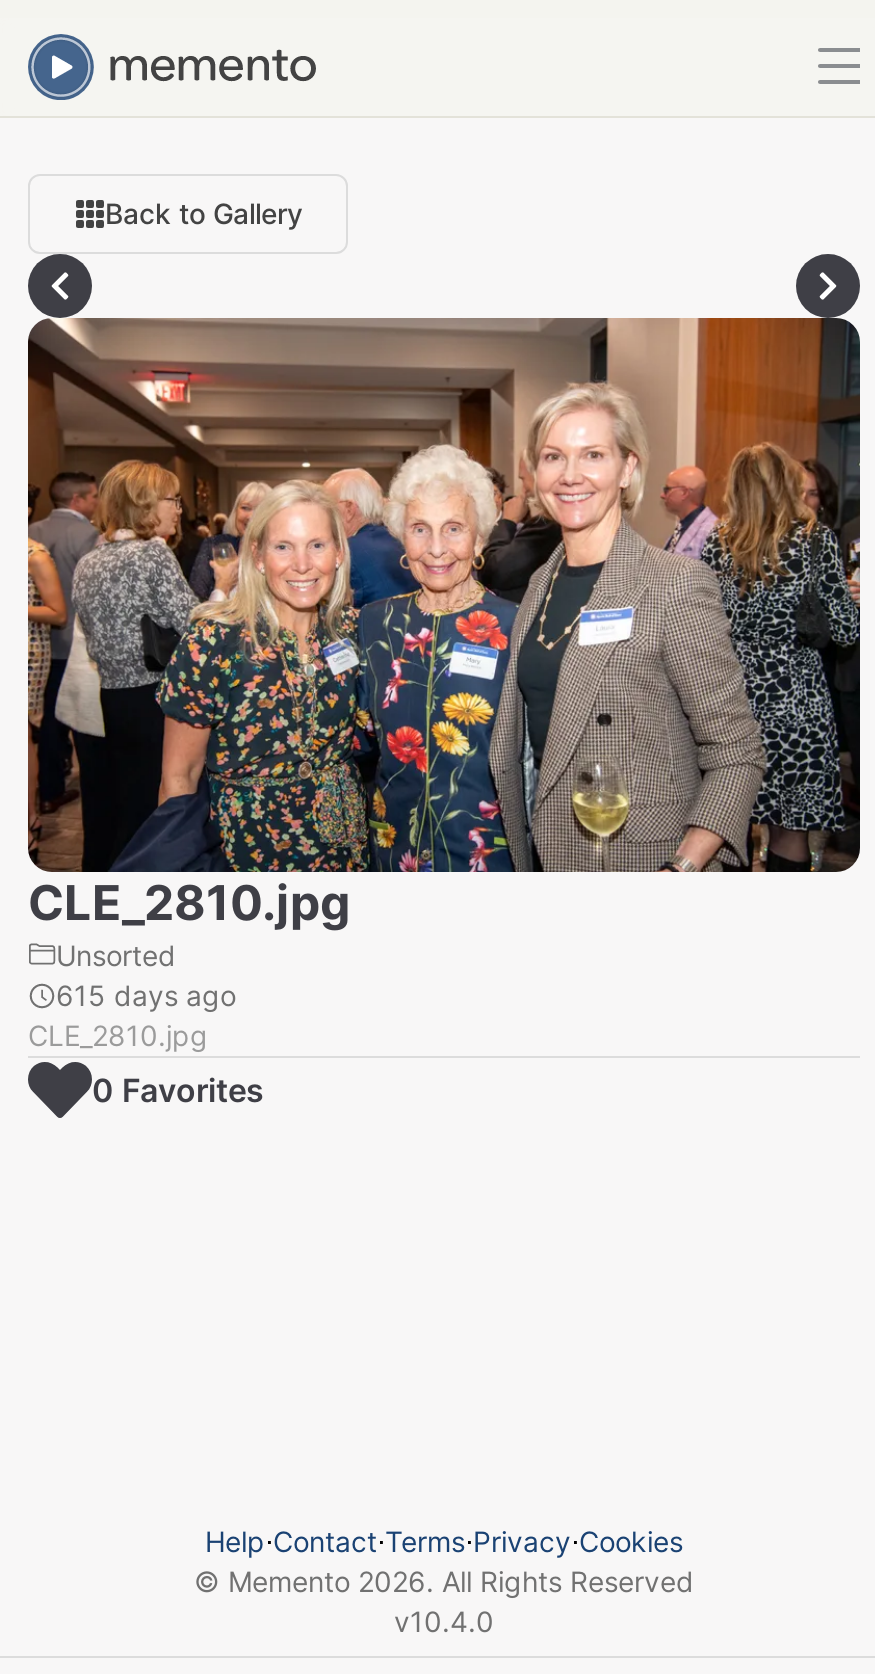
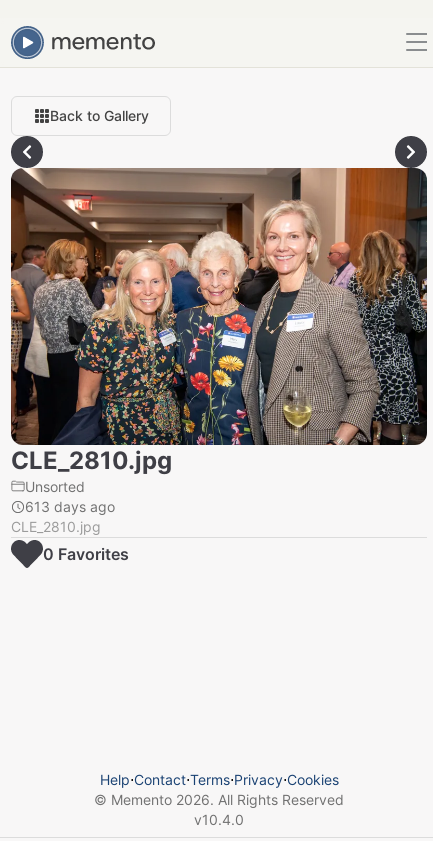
[56,978,236,1012] 615 days ago -> [25,498,115,515] 613 days ago

